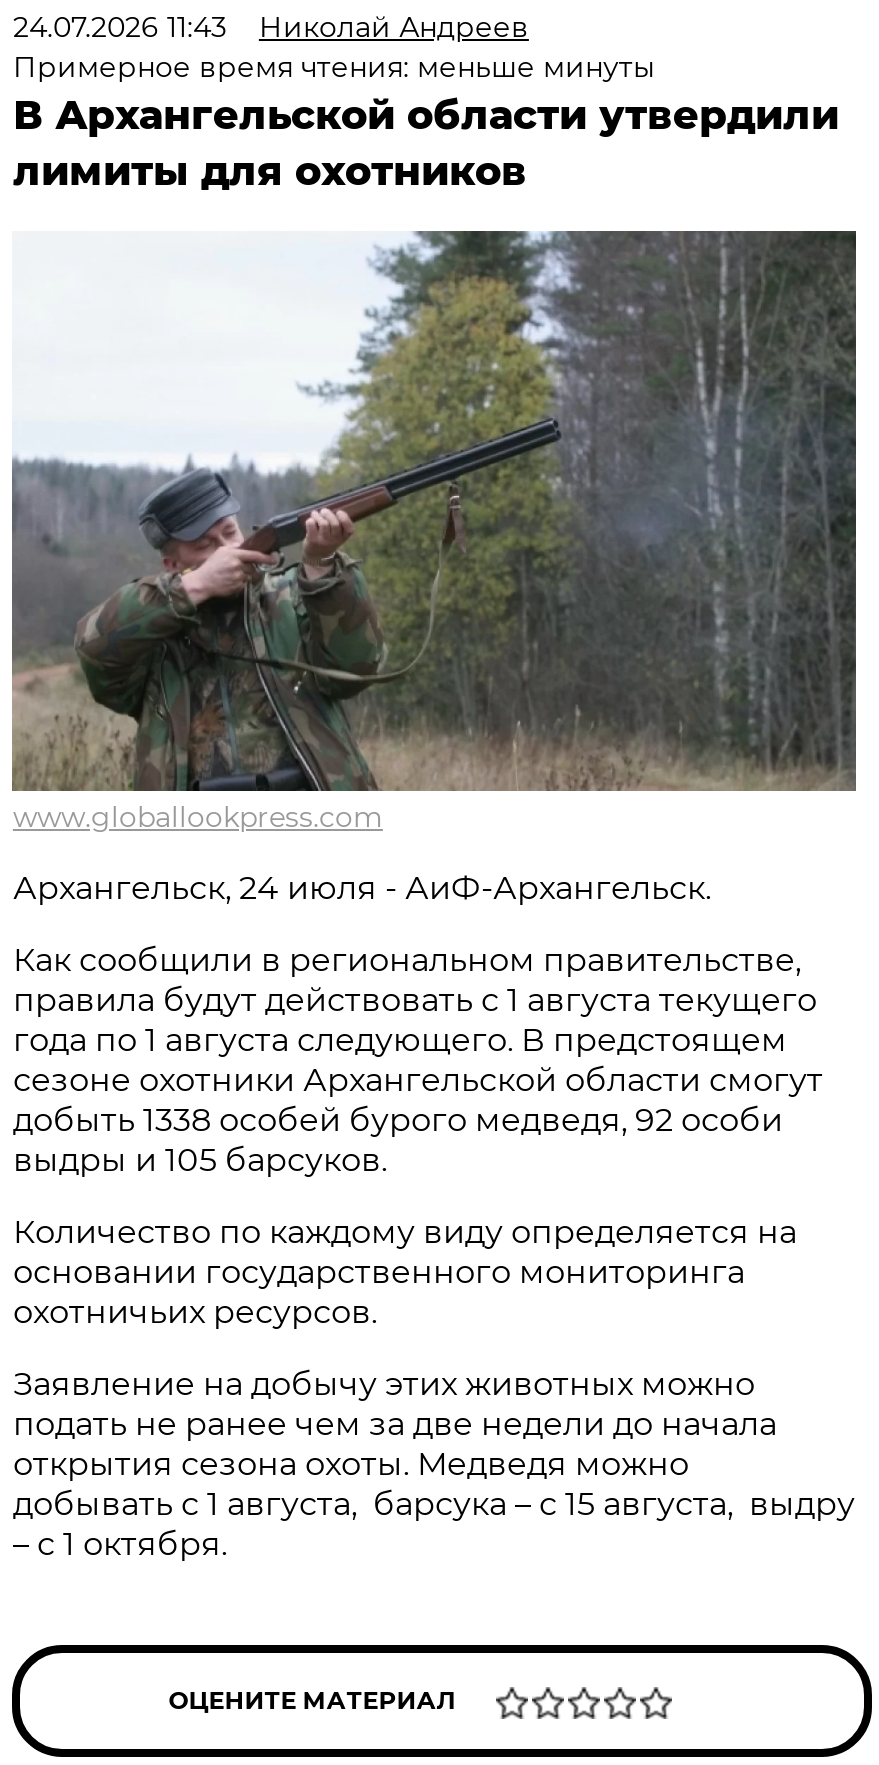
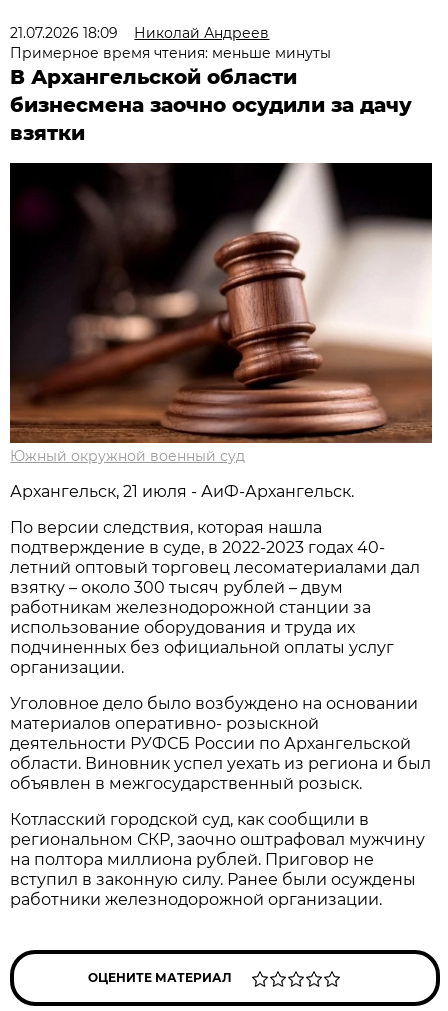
[13,9,529,45] 24.07.2026 11:43 Николай Андреев -> [10,24,269,42] 21.07.2026 18:09 Николай Андреев
[13,91,839,195] В Архангельской области утвердили | лимиты для охотников -> [10,65,412,145] В Архангельской области | бизнесмена заочно осудили за дачу | взятки
[10,229,858,835] [image] | www.globallookpress.com -> [9,204,433,465] [image] | Южный окружной военный суд
[13,869,711,907] Архангельск, 24 июля - АиФ-Архангельск. -> [10,482,354,501] Архангельск, 21 июля - АиФ-Архангельск.
[13,941,823,1179] Как сообщили в региональном правительстве, | правила будут действовать с 1 августа текущего | года по 1 августа следующего. В предстоящем | сезоне охотники Архангельской области смогут | добыть 1338 особей бурого медведя, 92 особи | выдры и 105 барсуков. -> [10,518,420,677] По версии следствия, которая нашла | подтверждение в суде, в 2022-2023 годах 40- | летний оптовый торговец лесоматериалами дал | взятку – около 300 тысяч рублей – двум | работникам железнодорожной станции за | использование оборудования и труда их | подчиненных без официальной оплаты услуг | организации.
[13,1213,797,1331] Количество по каждому виду определяется на | основании государственного мониторинга | охотничьих ресурсов. -> [10,694,431,793] Уголовное дело было возбуждено на основании | материалов оперативно- розыскной | деятельности РУФСБ России по Архангельской | области. Виновник успел уехать из региона и был | объявлен в межгосударственный розыск.
[13,1365,855,1563] Заявление на добычу этих животных можно | подать не ранее чем за две недели до начала | открытия сезона охоты. Медведя можно | добывать с 1 августа, барсука – с 15 августа, выдру | – с 1 октября. -> [10,810,425,909] Котласский городской суд, как сообщили в | региональном СКР, заочно оштрафовал мужчину | на полтора миллиона рублей. Приговор не | вступил в законную силу. Ранее были осуждены | работники железнодорожной организации.

